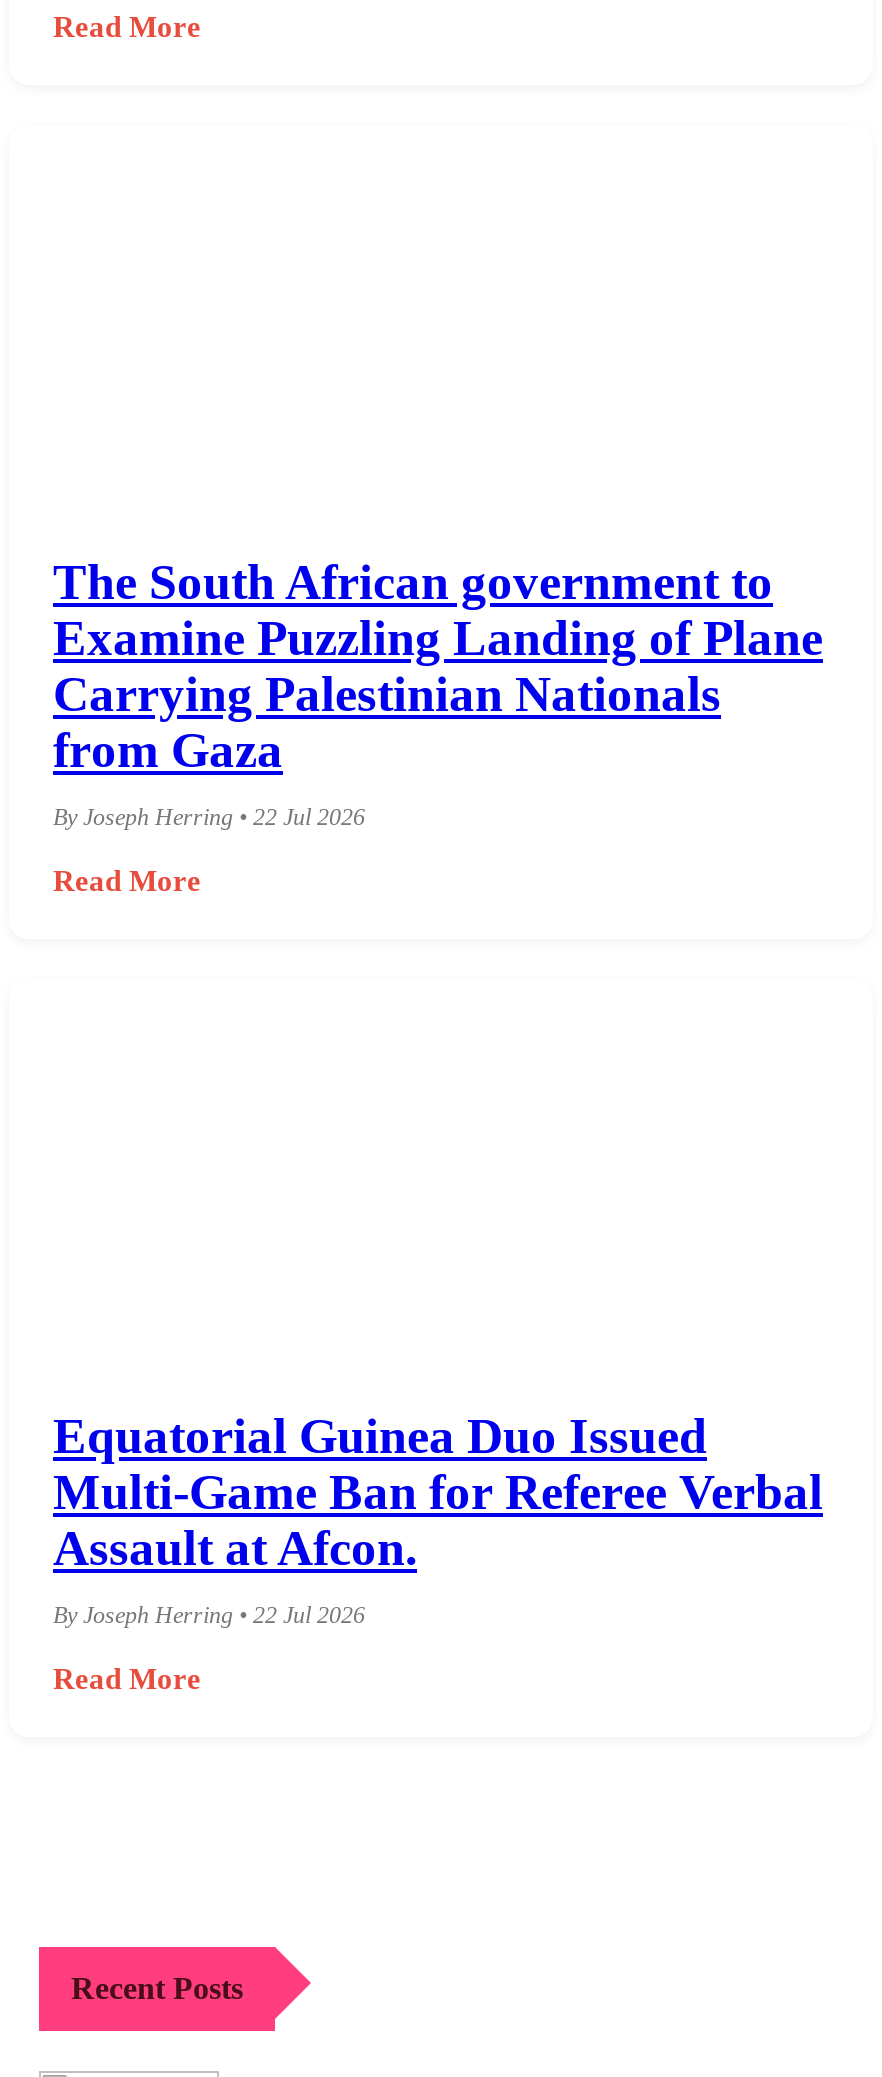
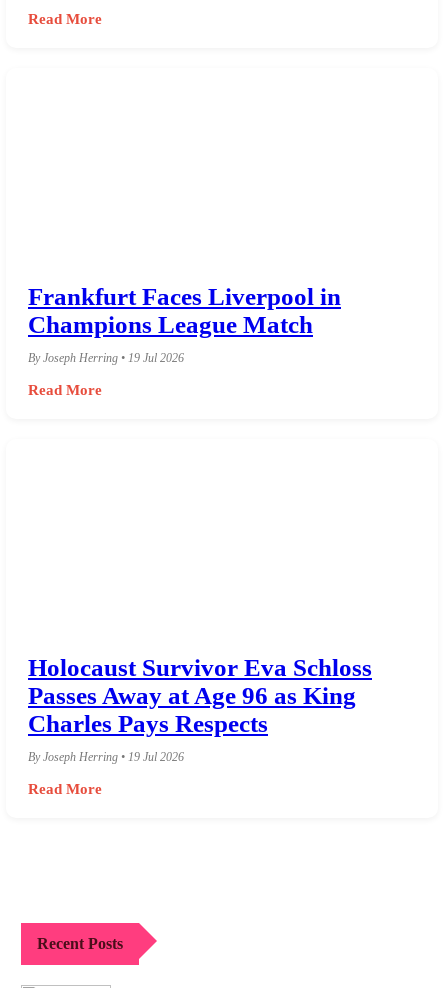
[53,555,823,777] The South African government to | Examine Puzzling Landing of Plane | Carrying Palestinian Nationals | from Gaza -> [28,283,341,338] Frankfurt Faces Liverpool in | Champions League Match
[53,803,365,831] By Joseph Herring • 22 Jul 2026 -> [28,351,184,365] By Joseph Herring • 19 Jul 2026
[53,1409,823,1575] Equatorial Guinea Duo Issued | Multi-Game Ban for Referee Verbal | Assault at Afcon. -> [28,654,372,737] Holocaust Survivor Eva Schloss | Passes Away at Age 96 as King | Charles Pays Respects
[53,1601,365,1629] By Joseph Herring • 22 Jul 2026 -> [28,750,184,764] By Joseph Herring • 19 Jul 2026

